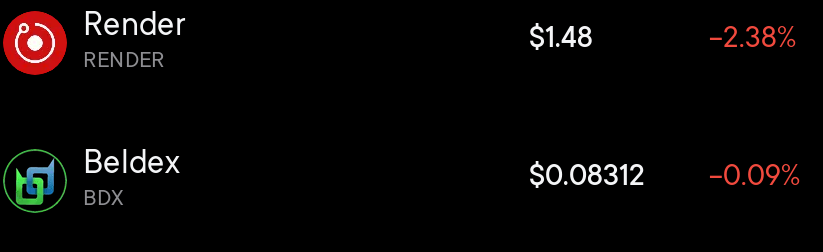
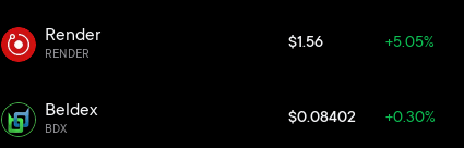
[529,25,593,57] $1.48 -> [288,35,323,52] $1.56
[709,25,797,57] -2.38% -> [385,35,435,52] +5.05%
[529,163,645,195] $0.08312 -> [288,110,356,127] $0.08402
[709,163,801,195] -0.09% -> [385,110,436,127] +0.30%

